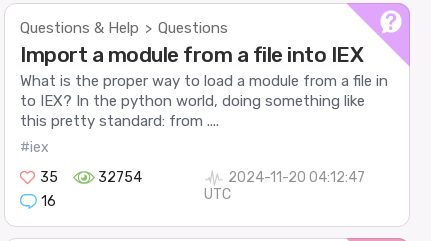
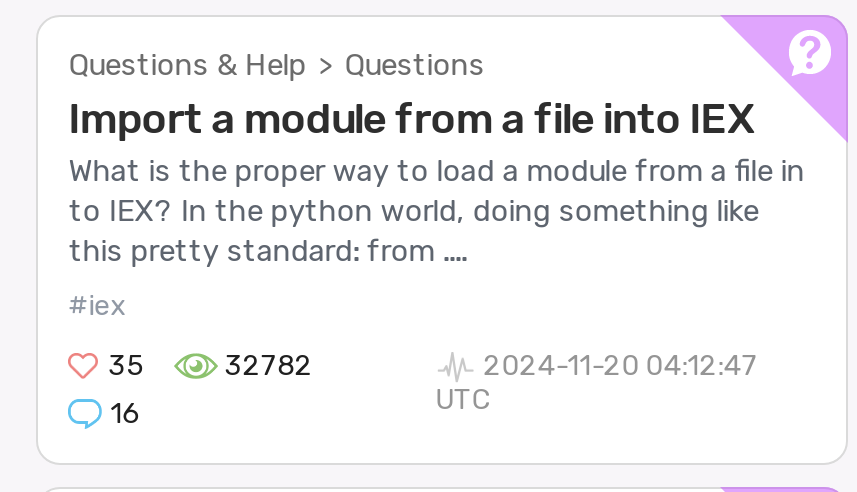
[98,169,142,186] 32754 -> [225,349,313,383] 32782

